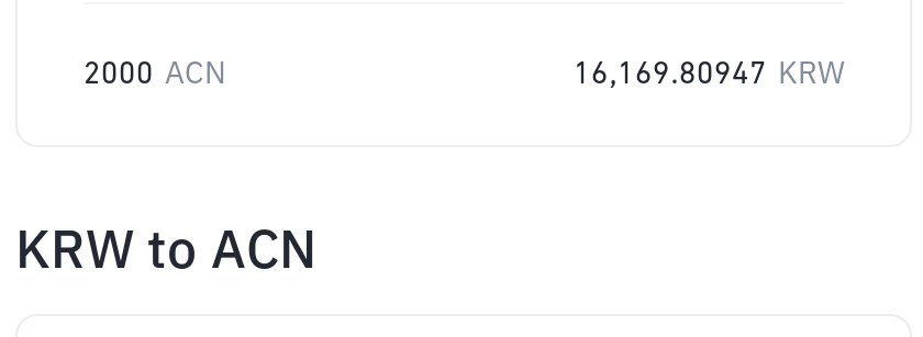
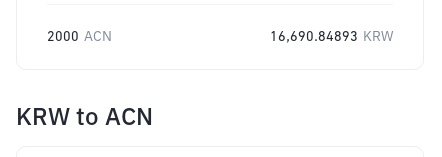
[574,59,844,90] 16,169.80947 KRW -> [270,30,393,44] 16,690.84893 KRW

